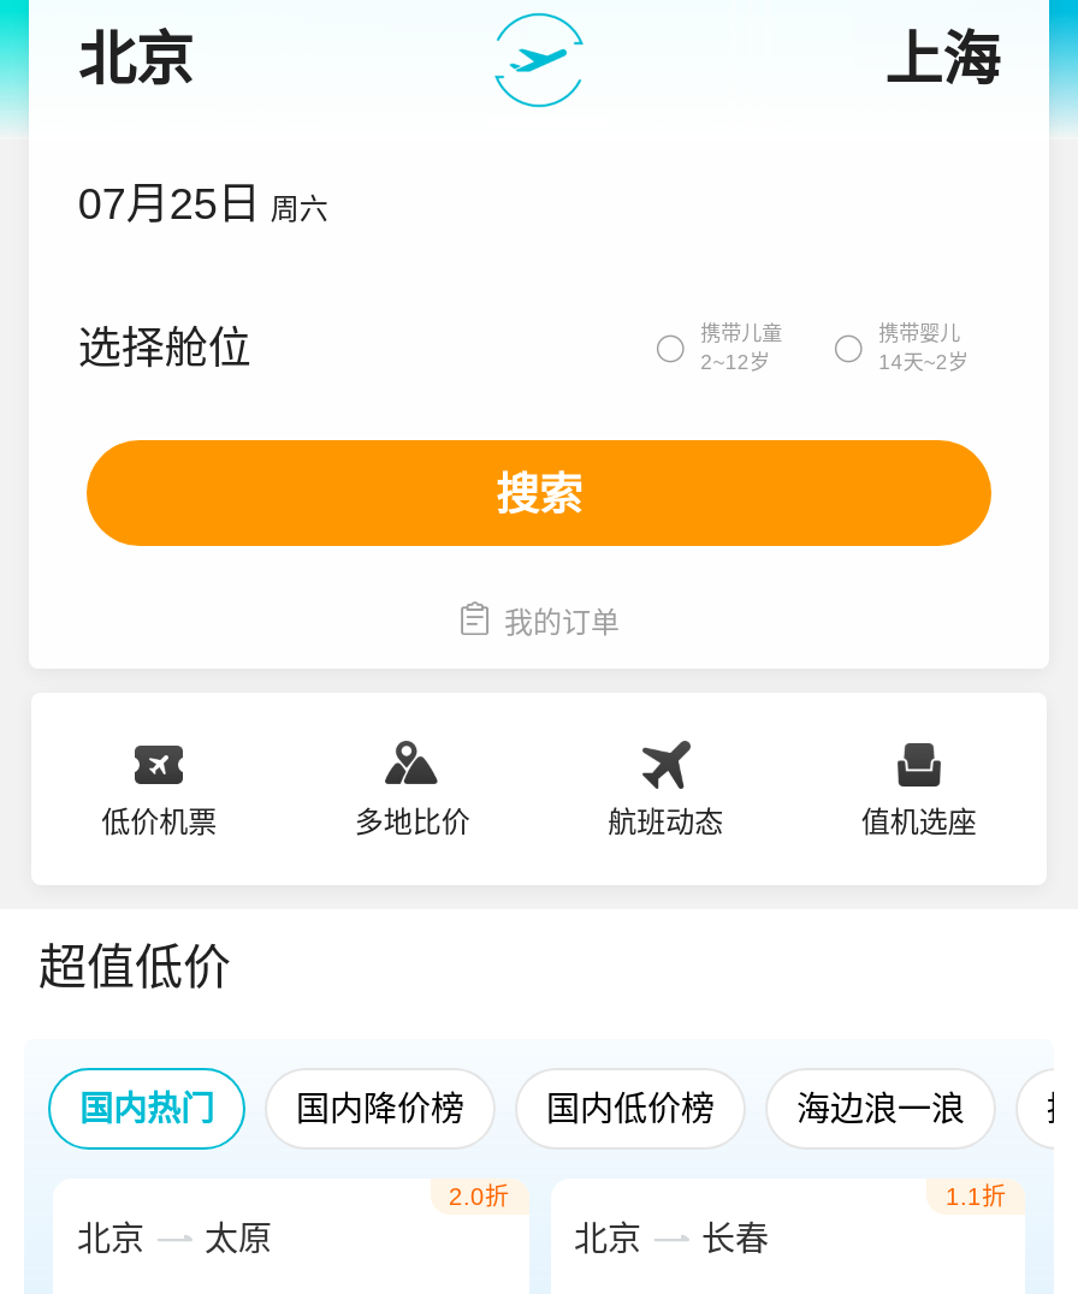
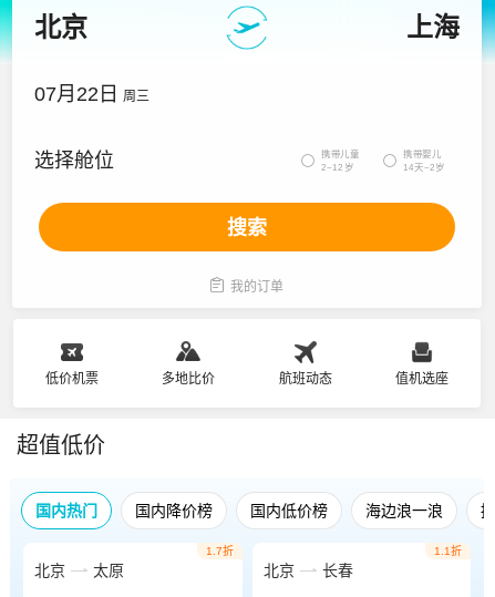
[78,180,328,228] 07月25日 周六 -> [35,83,150,105] 07月22日 周三
[449,1183,509,1210] 2.0折 -> [205,545,233,557] 1.7折

